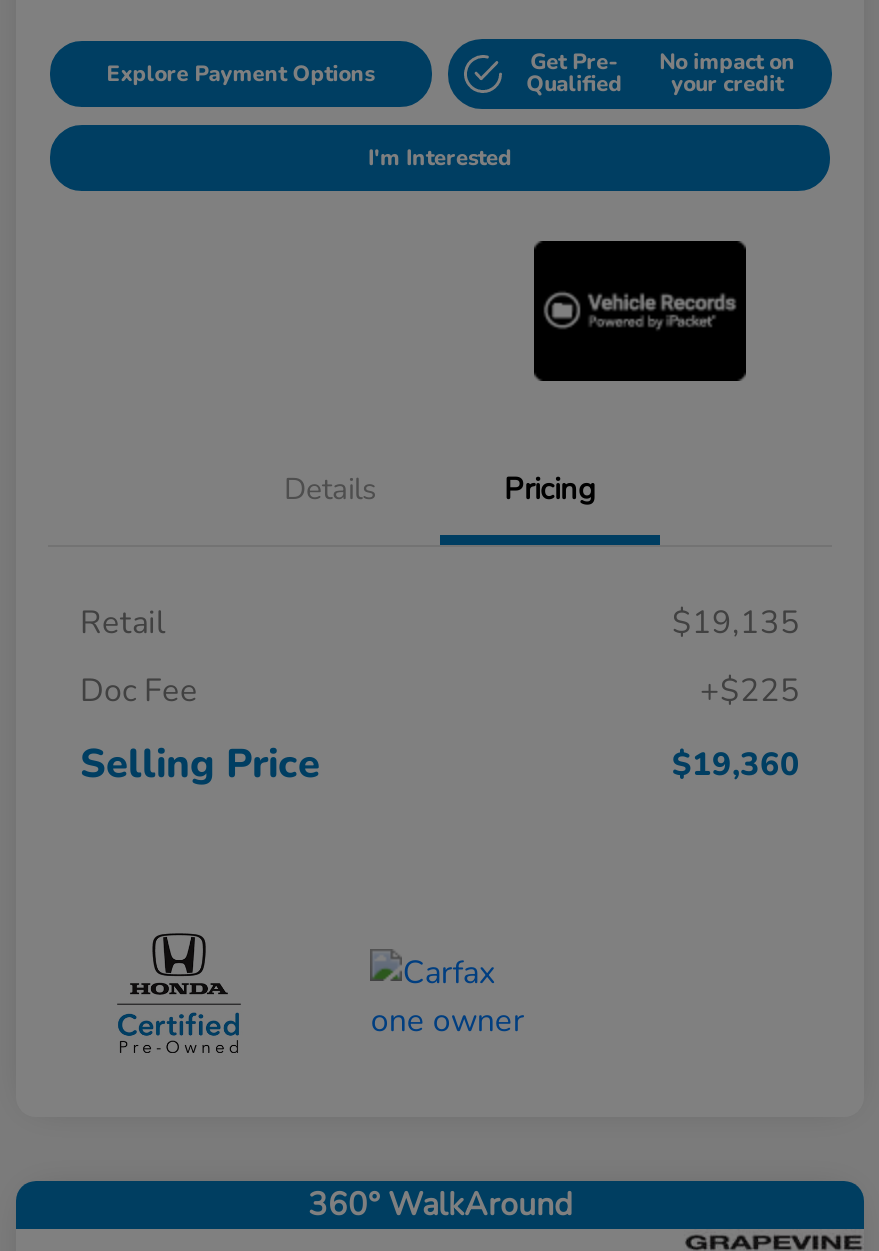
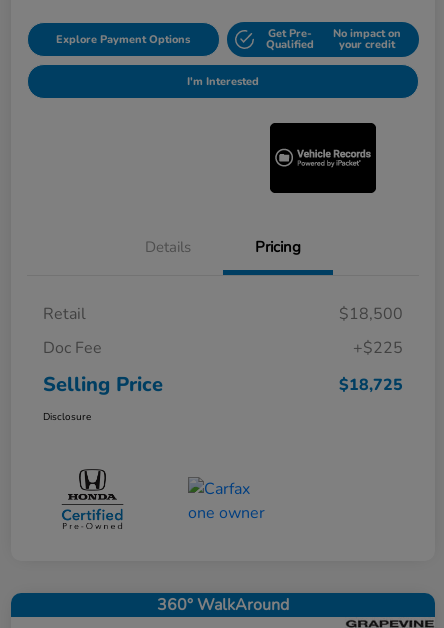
[672,601,800,645] $19,135 -> [339,303,403,325] $18,500
[672,743,800,787] $19,360 -> [43,374,403,424] $18,725 | Disclosure

